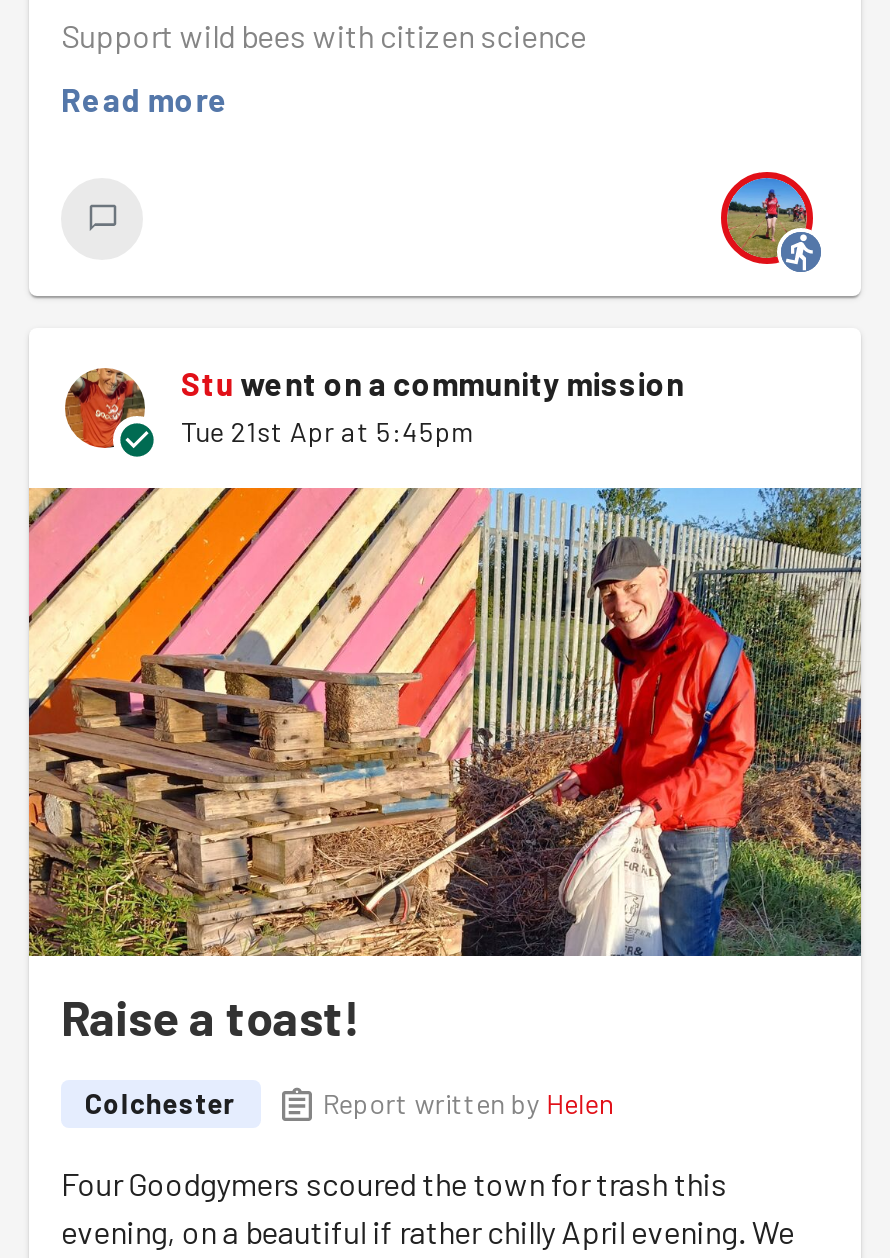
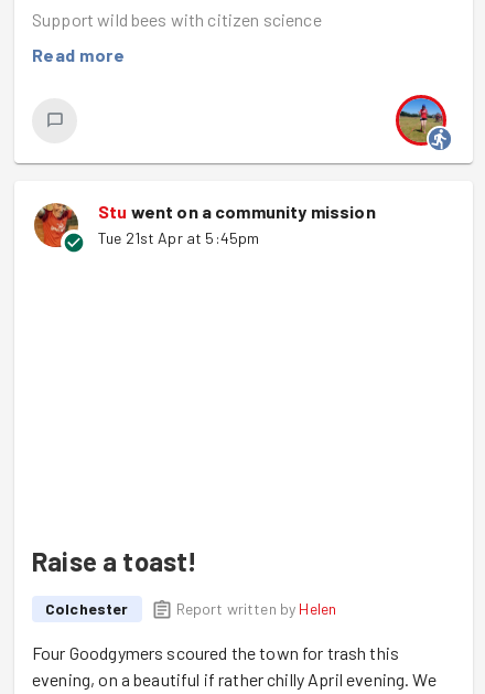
[27,486,863,958] [image] -> none

